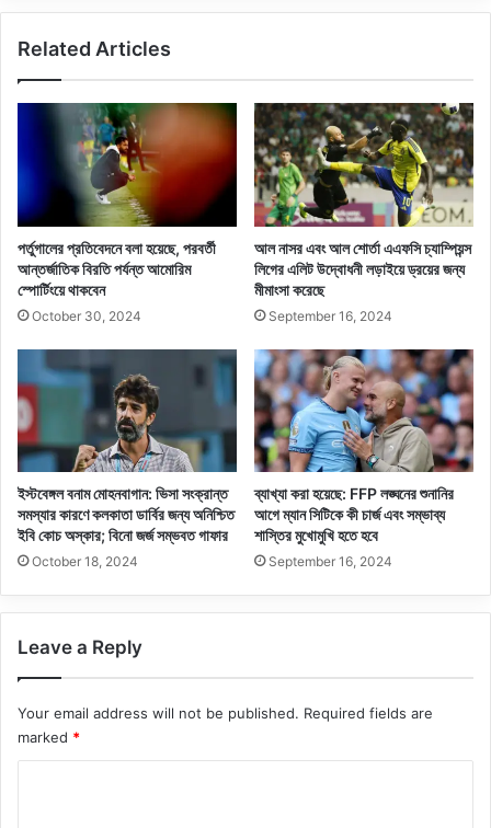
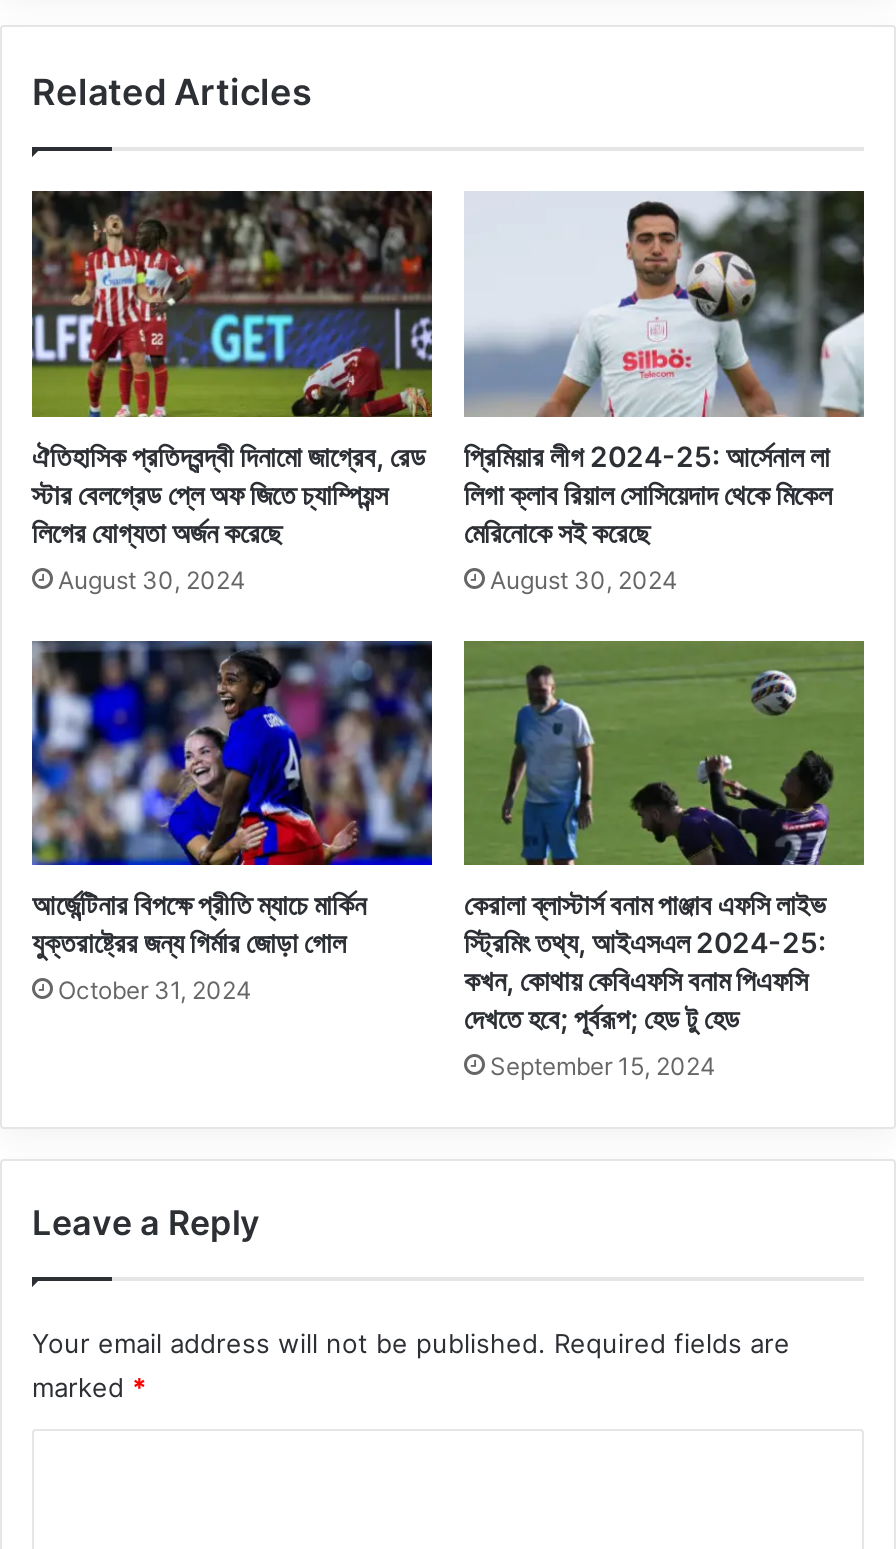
[16,103,238,298] [image] | পর্তুগালের প্রতিবেদনে বলা হয়েছে, পরবর্তী | আন্তর্জাতিক বিরতি পর্যন্ত আমোরিম | স্পোর্টিংয়ে থাকবেন -> [30,189,434,548] [image] | ঐতিহাসিক প্রতিদ্বন্দ্বী দিনামো জাগ্রেব, রেড | স্টার বেলগ্রেড প্লে অফ জিতে চ্যাম্পিয়ন্স | লিগের যোগ্যতা অর্জন করেছে
[253,102,473,298] [image] | আল নাসর এবং আল শোর্তা এএফসি চ্যাম্পিয়ন্স | লিগের এলিট উদ্বোধনী লড়াইয়ে ড্রয়ের জন্য | মীমাংসা করেছে -> [464,189,864,548] [image] | প্রিমিয়ার লীগ 2024-25: আর্সেনাল লা | লিগা ক্লাব রিয়াল সোসিয়েদাদ থেকে মিকেল | মেরিনোকে সই করেছে
[32,307,141,324] October 30, 2024 -> [58,564,246,594] August 30, 2024
[269,307,392,324] September 16, 2024 -> [490,564,678,594] August 30, 2024
[16,349,238,545] [image] | ইস্টবেঙ্গল বনাম মোহনবাগান: ভিসা সংক্রান্ত | সমস্যার কারণে কলকাতা ডার্বির জন্য অনিশ্চিত | ইবি কোচ অস্কার; বিনো জর্জ সম্ভবত গাফার -> [32,641,434,960] [image] | আর্জেন্টিনার বিপক্ষে প্রীতি ম্যাচে মার্কিন | যুক্তরাষ্ট্রের জন্য গির্মার জোড়া গোল
[254,348,475,545] [image] | ব্যাখ্যা করা হয়েছে: FFP লঙ্ঘনের শুনানির | আগে ম্যান সিটিকে কী চার্জ এবং সম্ভাব্য | শাস্তির মুখোমুখি হতে হবে -> [462,639,864,1036] [image] | কেরালা ব্লাস্টার্স বনাম পাঞ্জাব এফসি লাইভ | স্ট্রিমিং তথ্য, আইএসএল 2024-25: | কখন, কোথায় কেবিএফসি বনাম পিএফসি | দেখতে হবে; পূর্বরূপ; হেড টু হেড
[32,554,138,570] October 18, 2024 -> [58,976,252,1006] October 31, 2024
[269,554,392,570] September 16, 2024 -> [490,1052,716,1082] September 15, 2024

